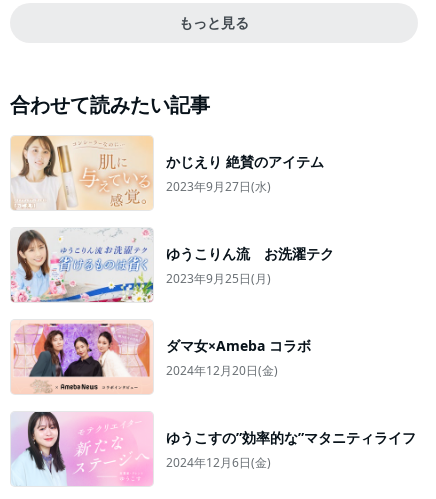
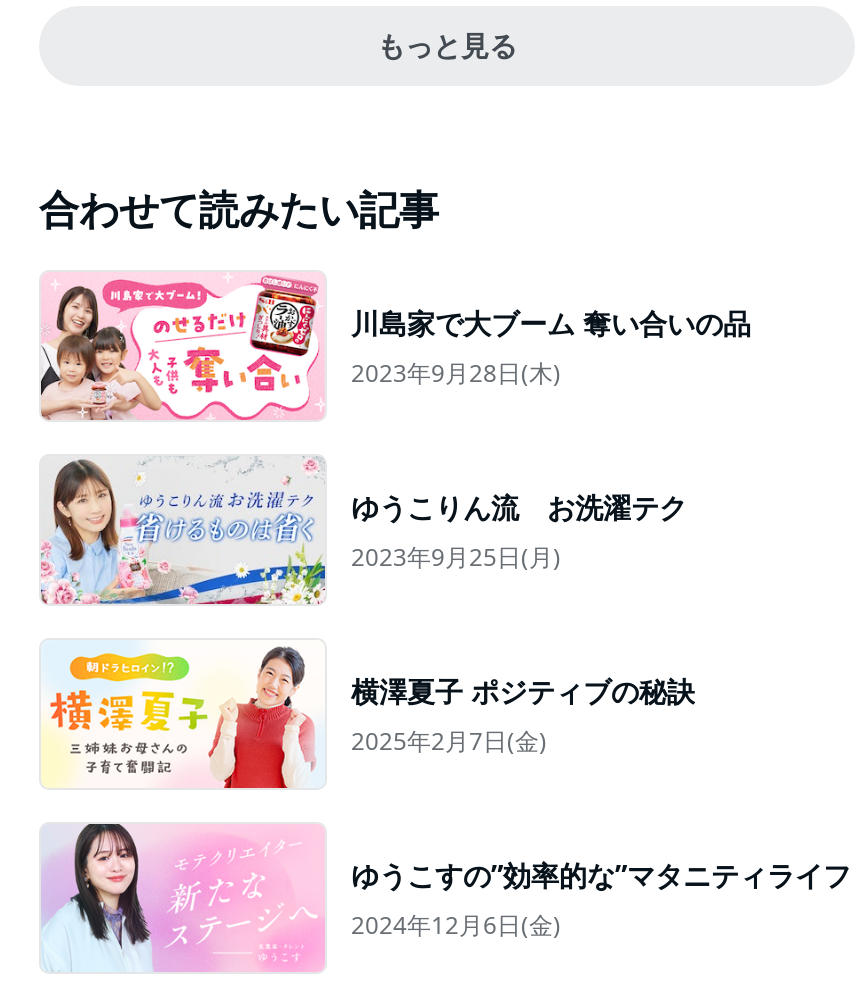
[11,135,324,210] [image] | かじえり 絶賛のアイテム | 2023年9月27日(水) -> [39,272,751,422] [image] | 川島家で大ブーム 奪い合いの品 | 2023年9月28日(木)
[11,320,311,394] [image] | ダマ女×Ameba コラボ | 2024年12月20日(金) -> [43,642,695,790] [image] | 横澤夏子 ポジティブの秘訣 | 2025年2月7日(金)

